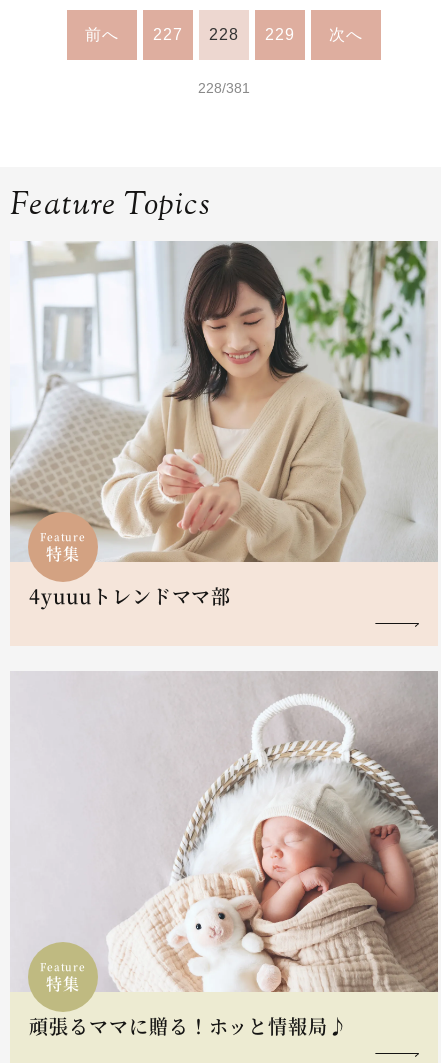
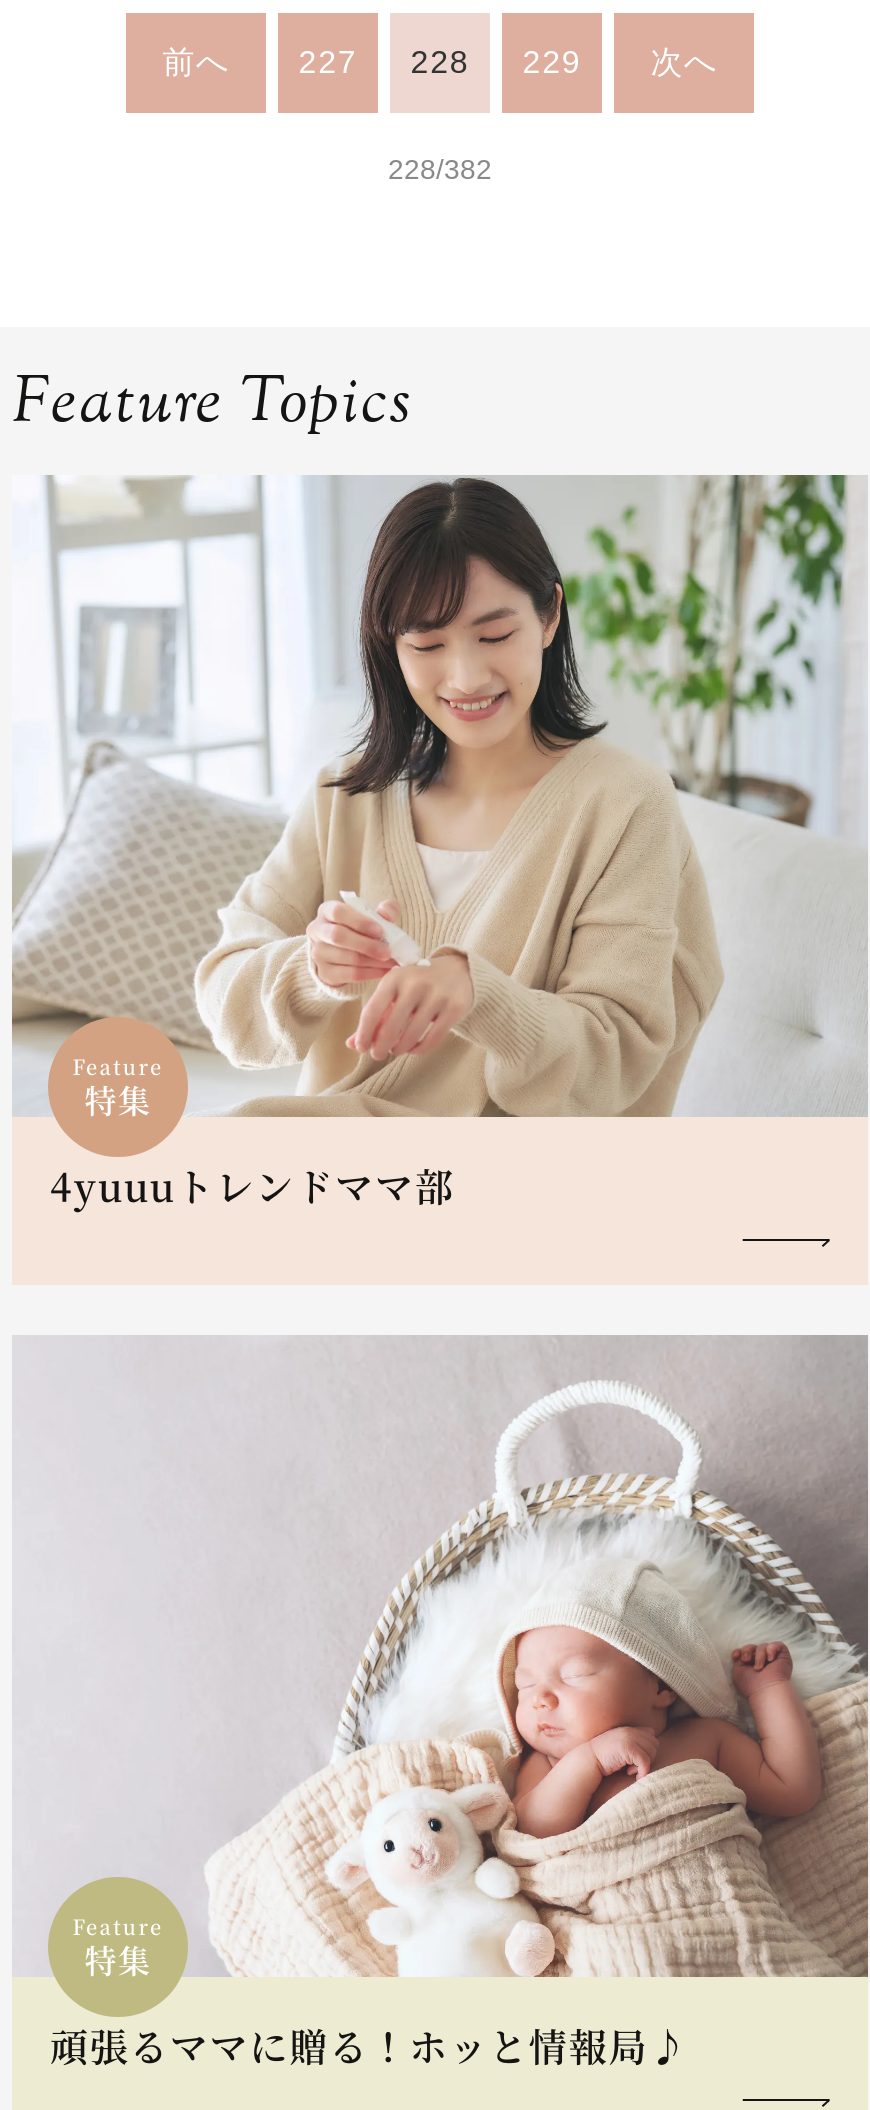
[198,79,250,95] 228/381 -> [388,152,492,184] 228/382

